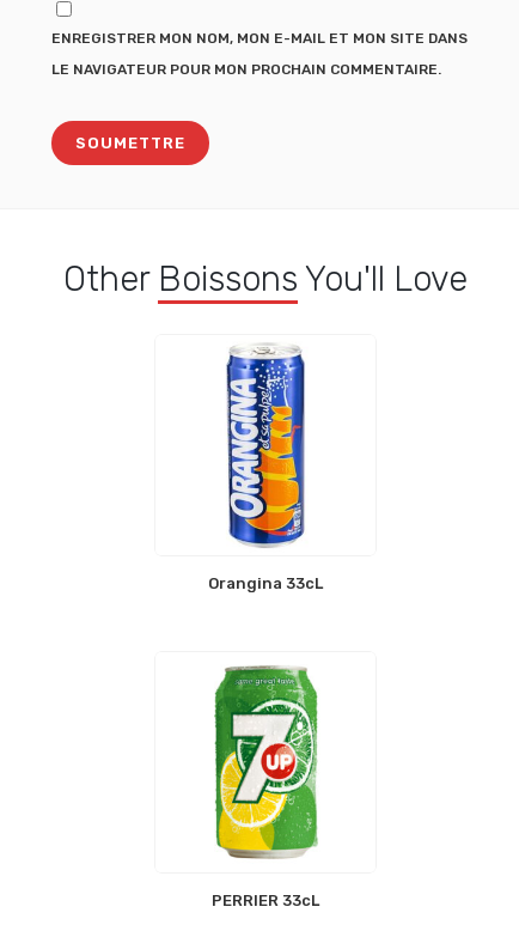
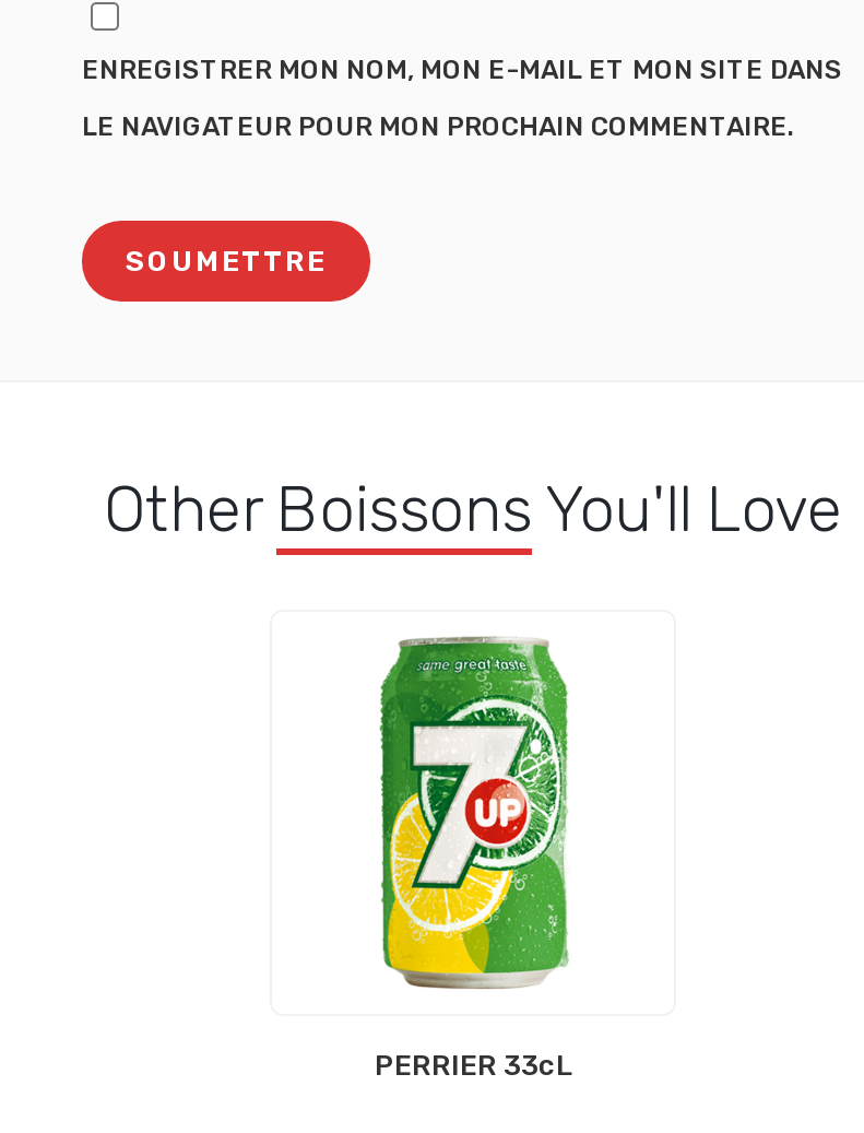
[208,343,323,593] [image] | Orangina 33cL -> none

